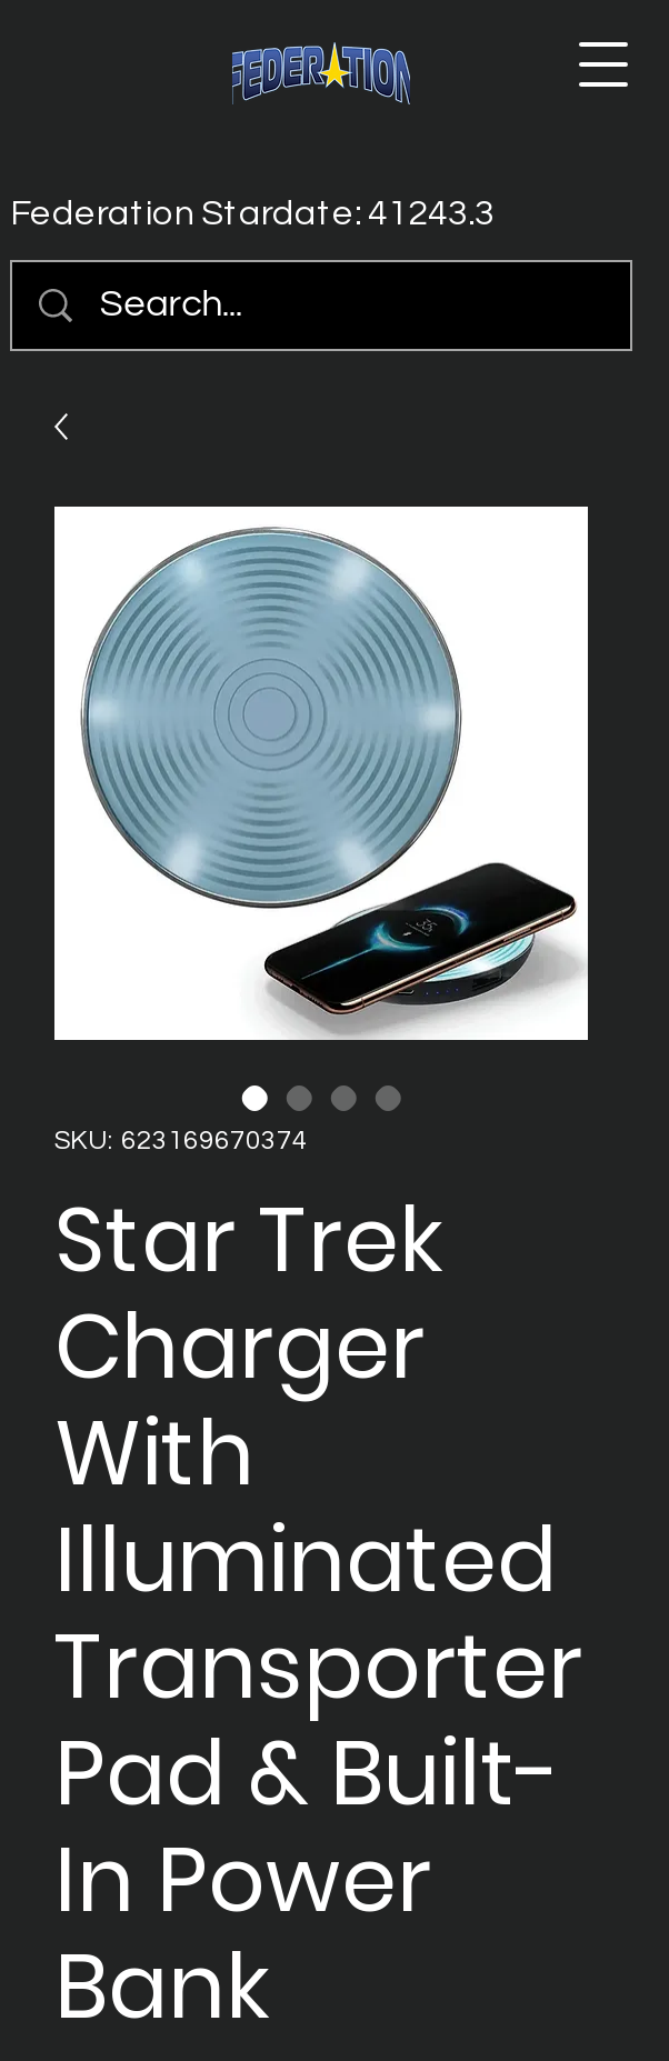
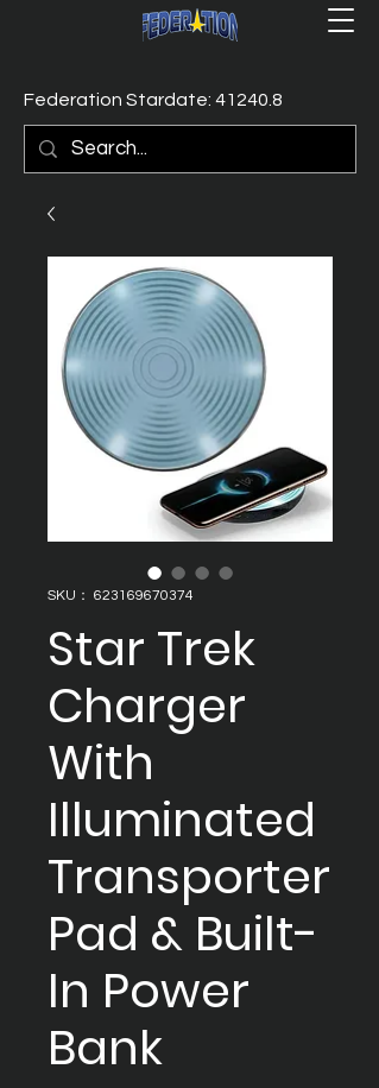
[10,196,495,231] Federation Stardate: 41243.3 -> [24,90,283,109] Federation Stardate: 41240.8
[54,1127,308,1155] SKU: 623169670374 -> [48,588,194,603] SKU： 623169670374

